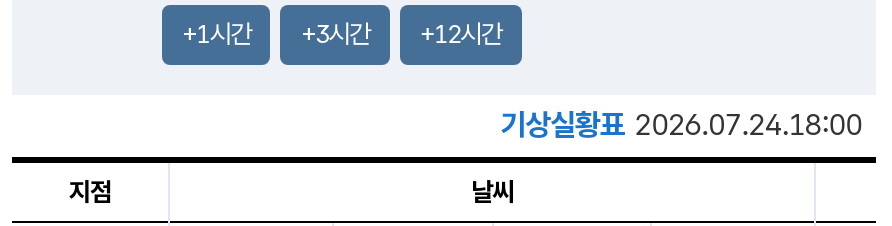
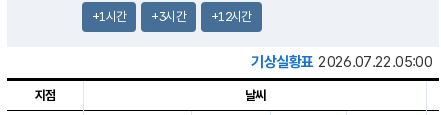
[501,107,862,143] 기상실황표 2026.07.24.18:00 -> [251,53,432,71] 기상실황표 2026.07.22.05:00

